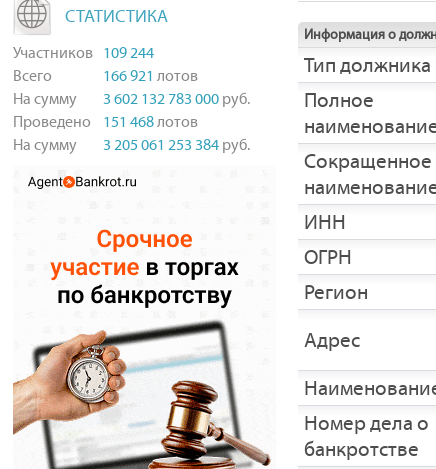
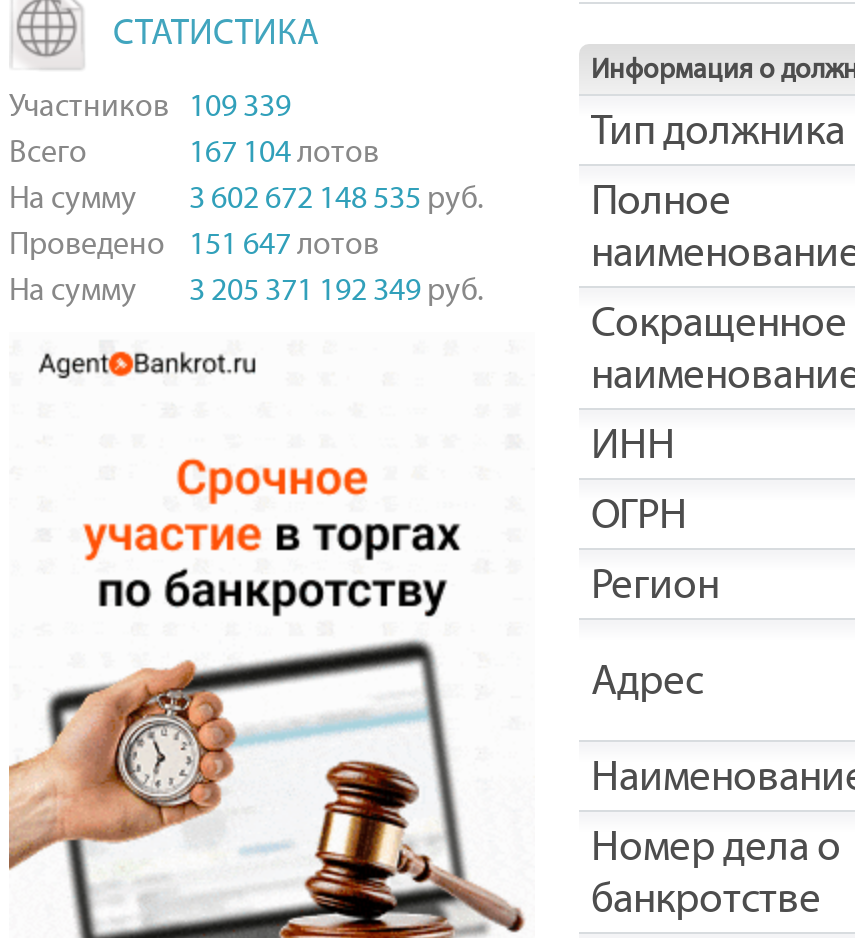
[13,43,154,62] Участников 109 244 -> [9,86,291,124] Участников 109 339
[103,66,198,85] 166 921 лотов -> [189,132,379,170] 167 104 лотов
[13,89,250,108] На сумму 3 602 132 783 000 руб. -> [9,178,483,216] На сумму 3 602 672 148 535 руб.
[13,112,198,131] Проведено 151 468 лотов -> [9,224,379,262] Проведено 151 647 лотов
[13,135,250,154] На сумму 3 205 061 253 384 руб. -> [9,270,483,308] На сумму 3 205 371 192 349 руб.

